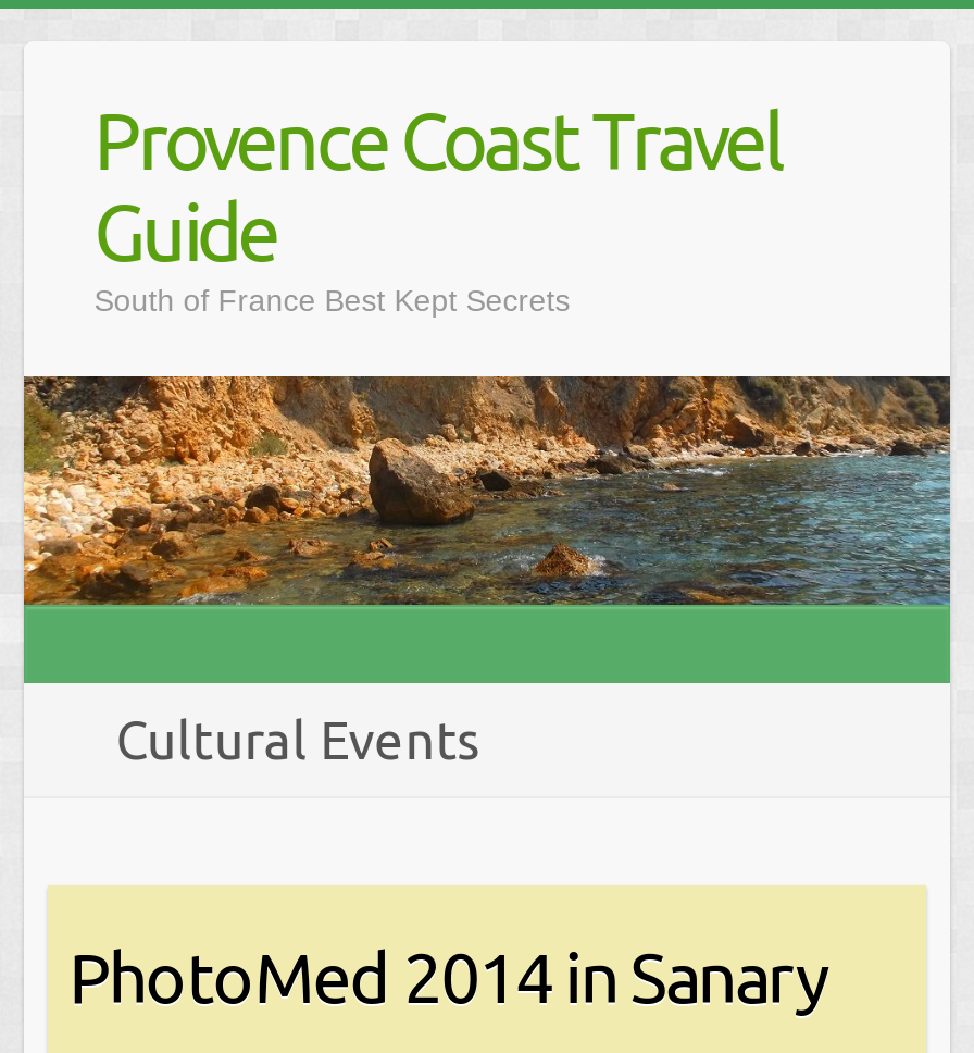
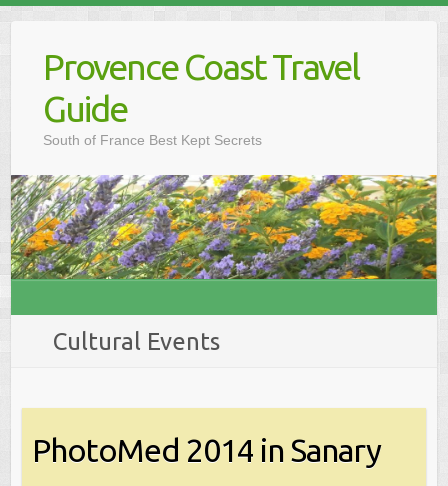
[24,374,952,607] [image] -> [10,174,438,280] [image]

